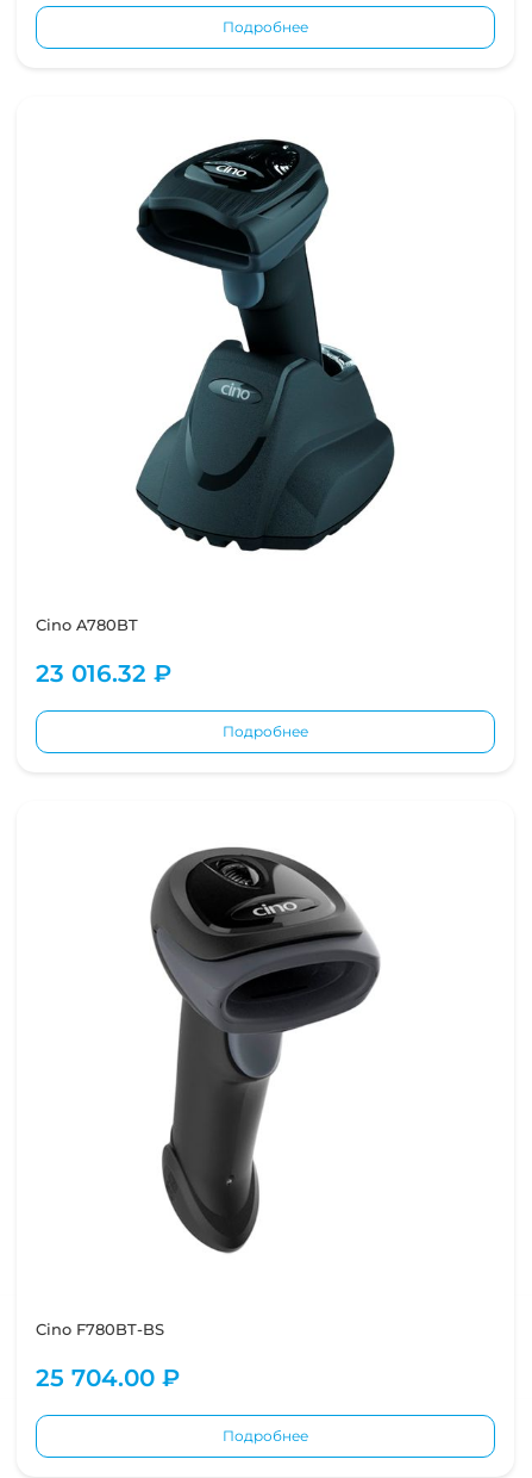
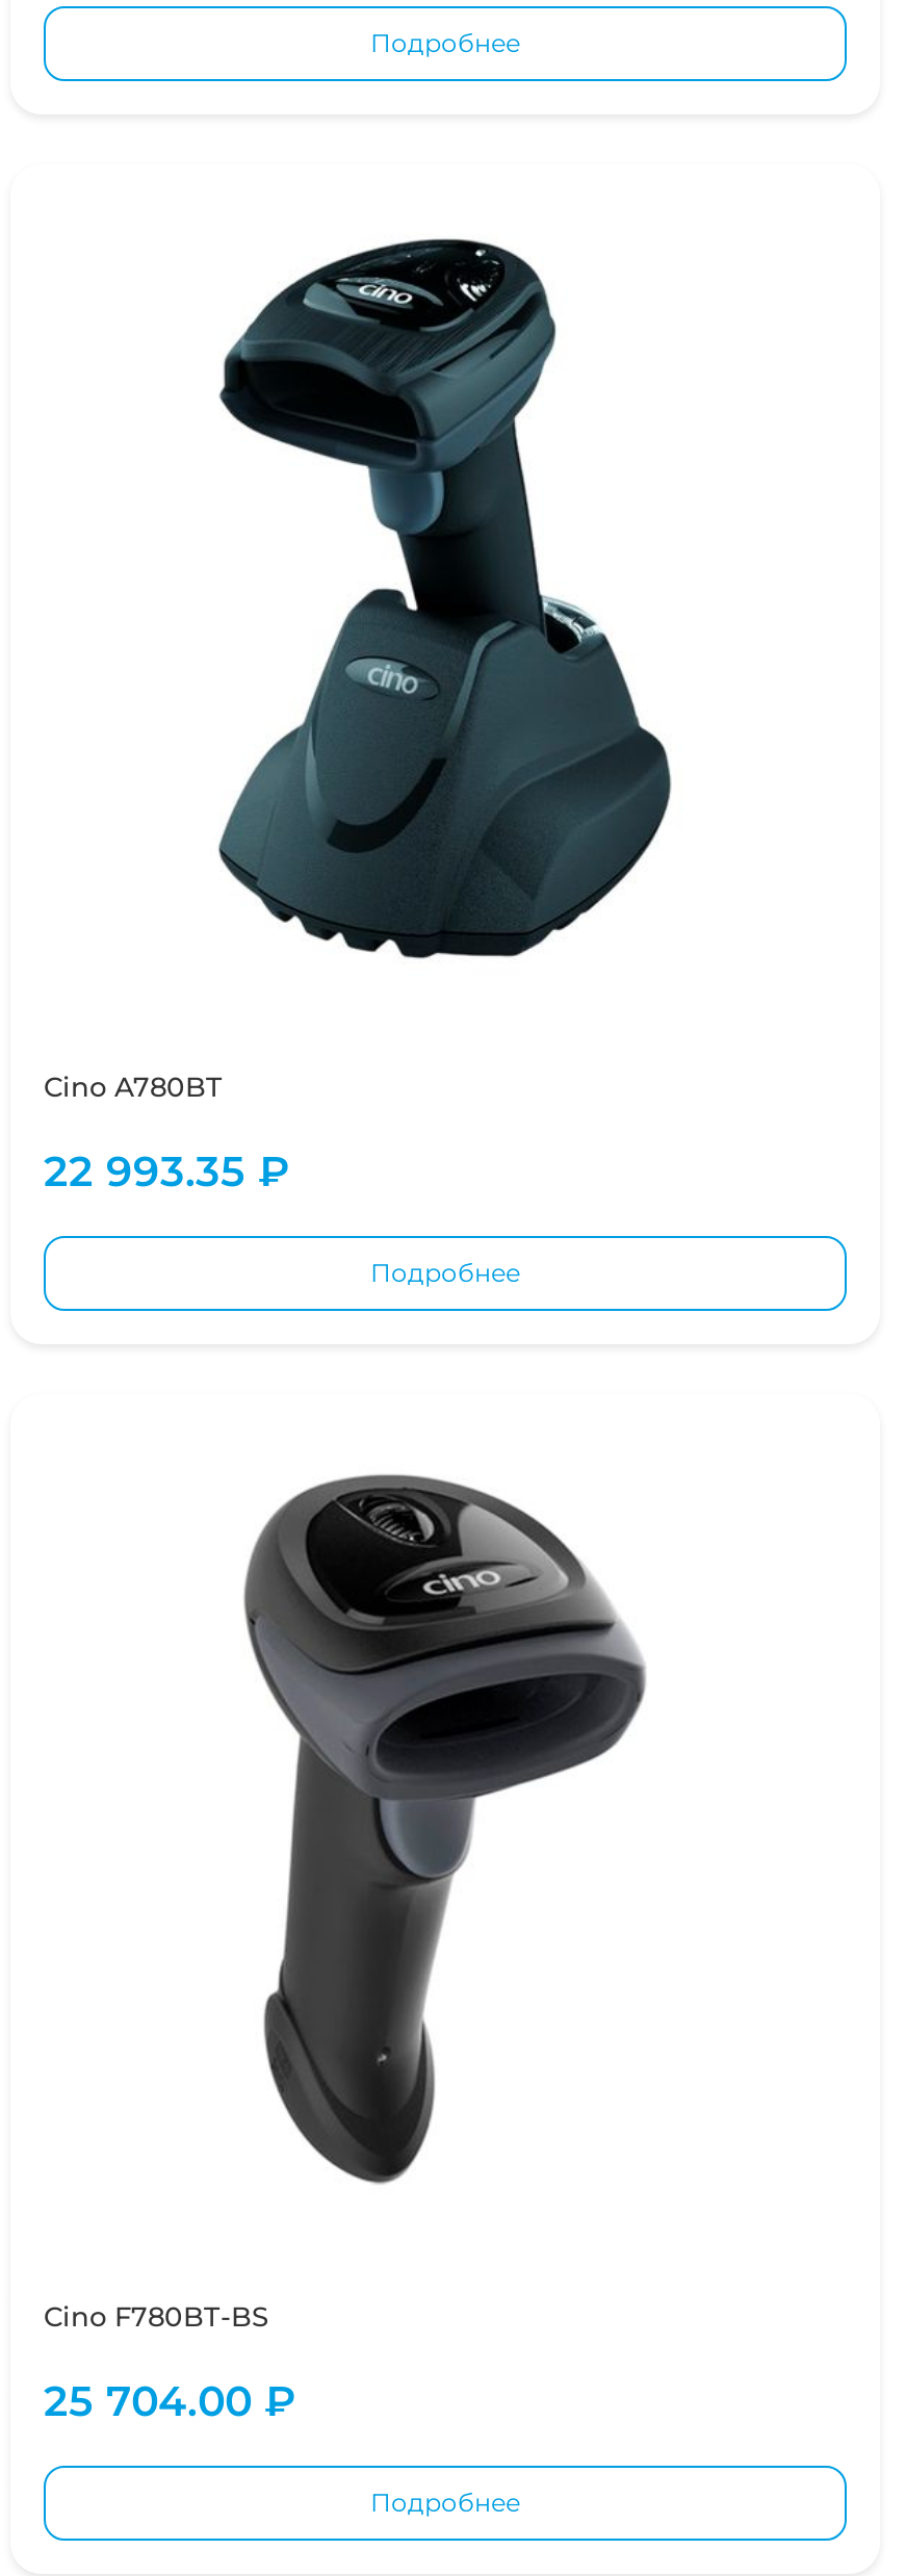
[36,659,171,688] 23 016.32 ₽ -> [44,1147,289,1196] 22 993.35 ₽

